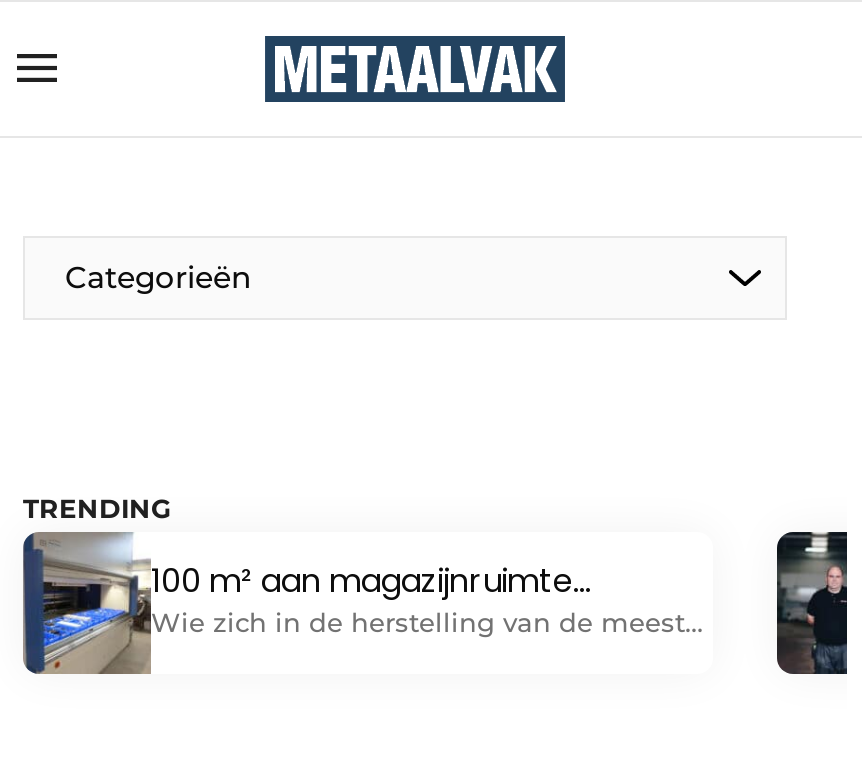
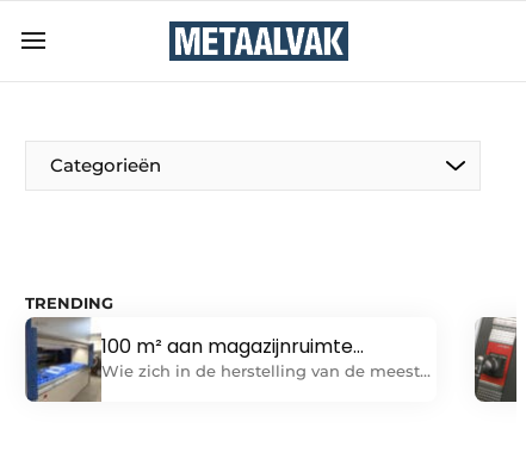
[775,530,849,674] [image] -> [474,316,516,402] [image]

